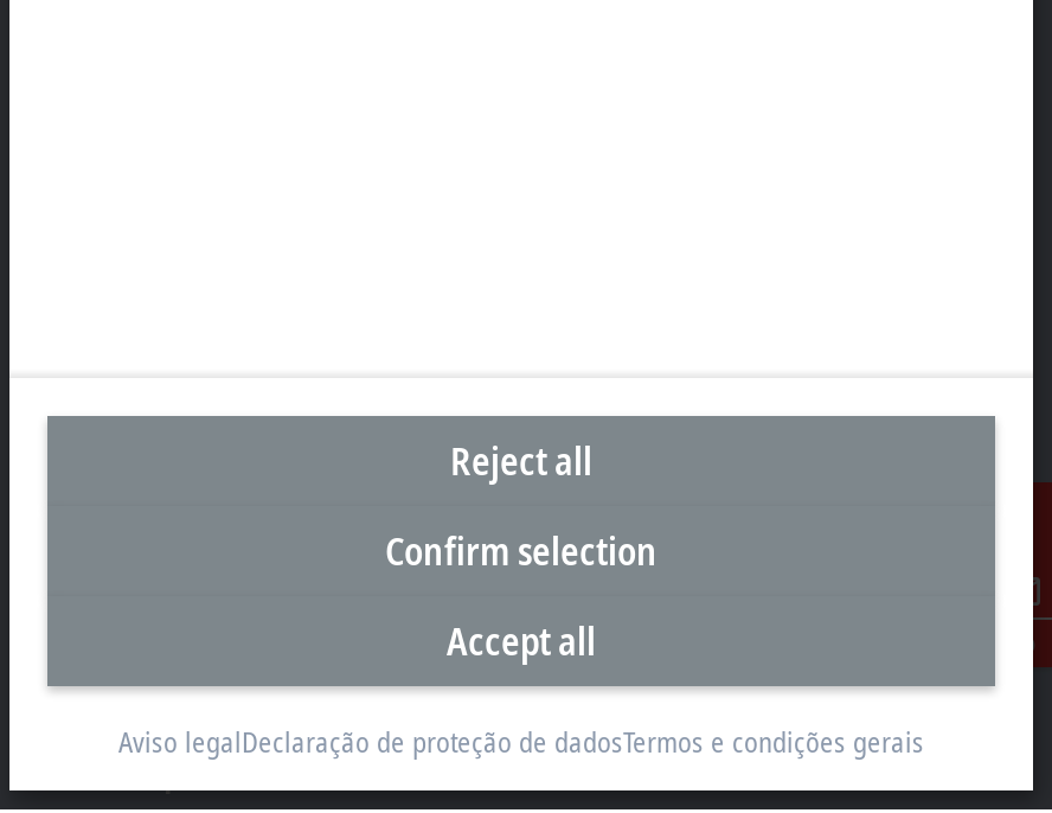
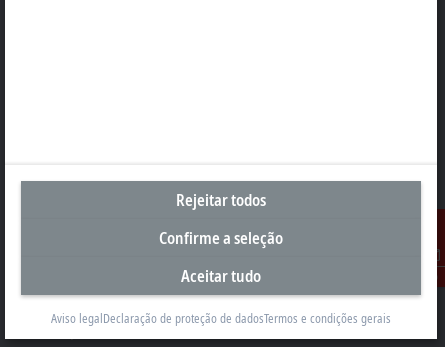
[450,435,592,487] Reject all -> [176,189,266,211] Rejeitar todos
[385,525,657,577] Confirm selection -> [159,227,283,249] Confirme a seleção
[447,615,596,667] Accept all -> [181,265,261,287] Aceitar tudo

